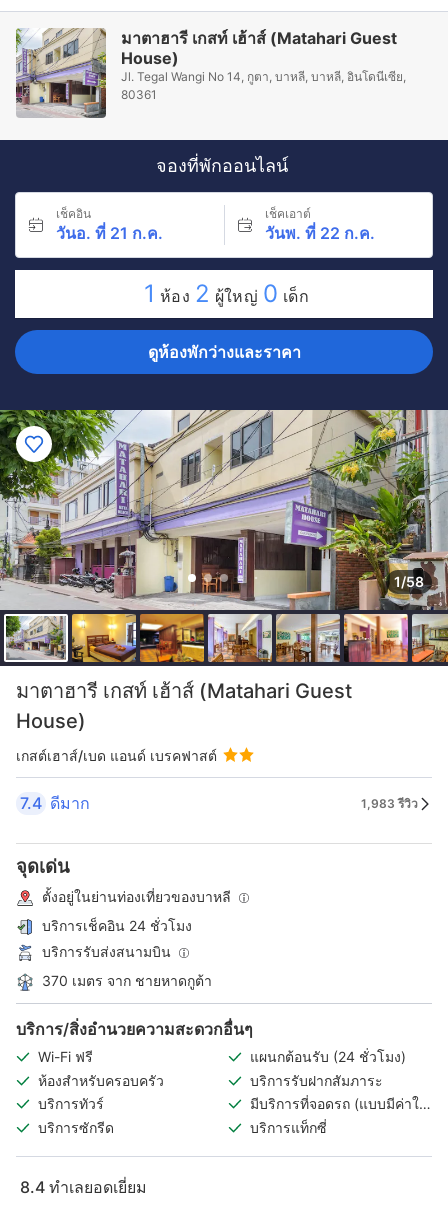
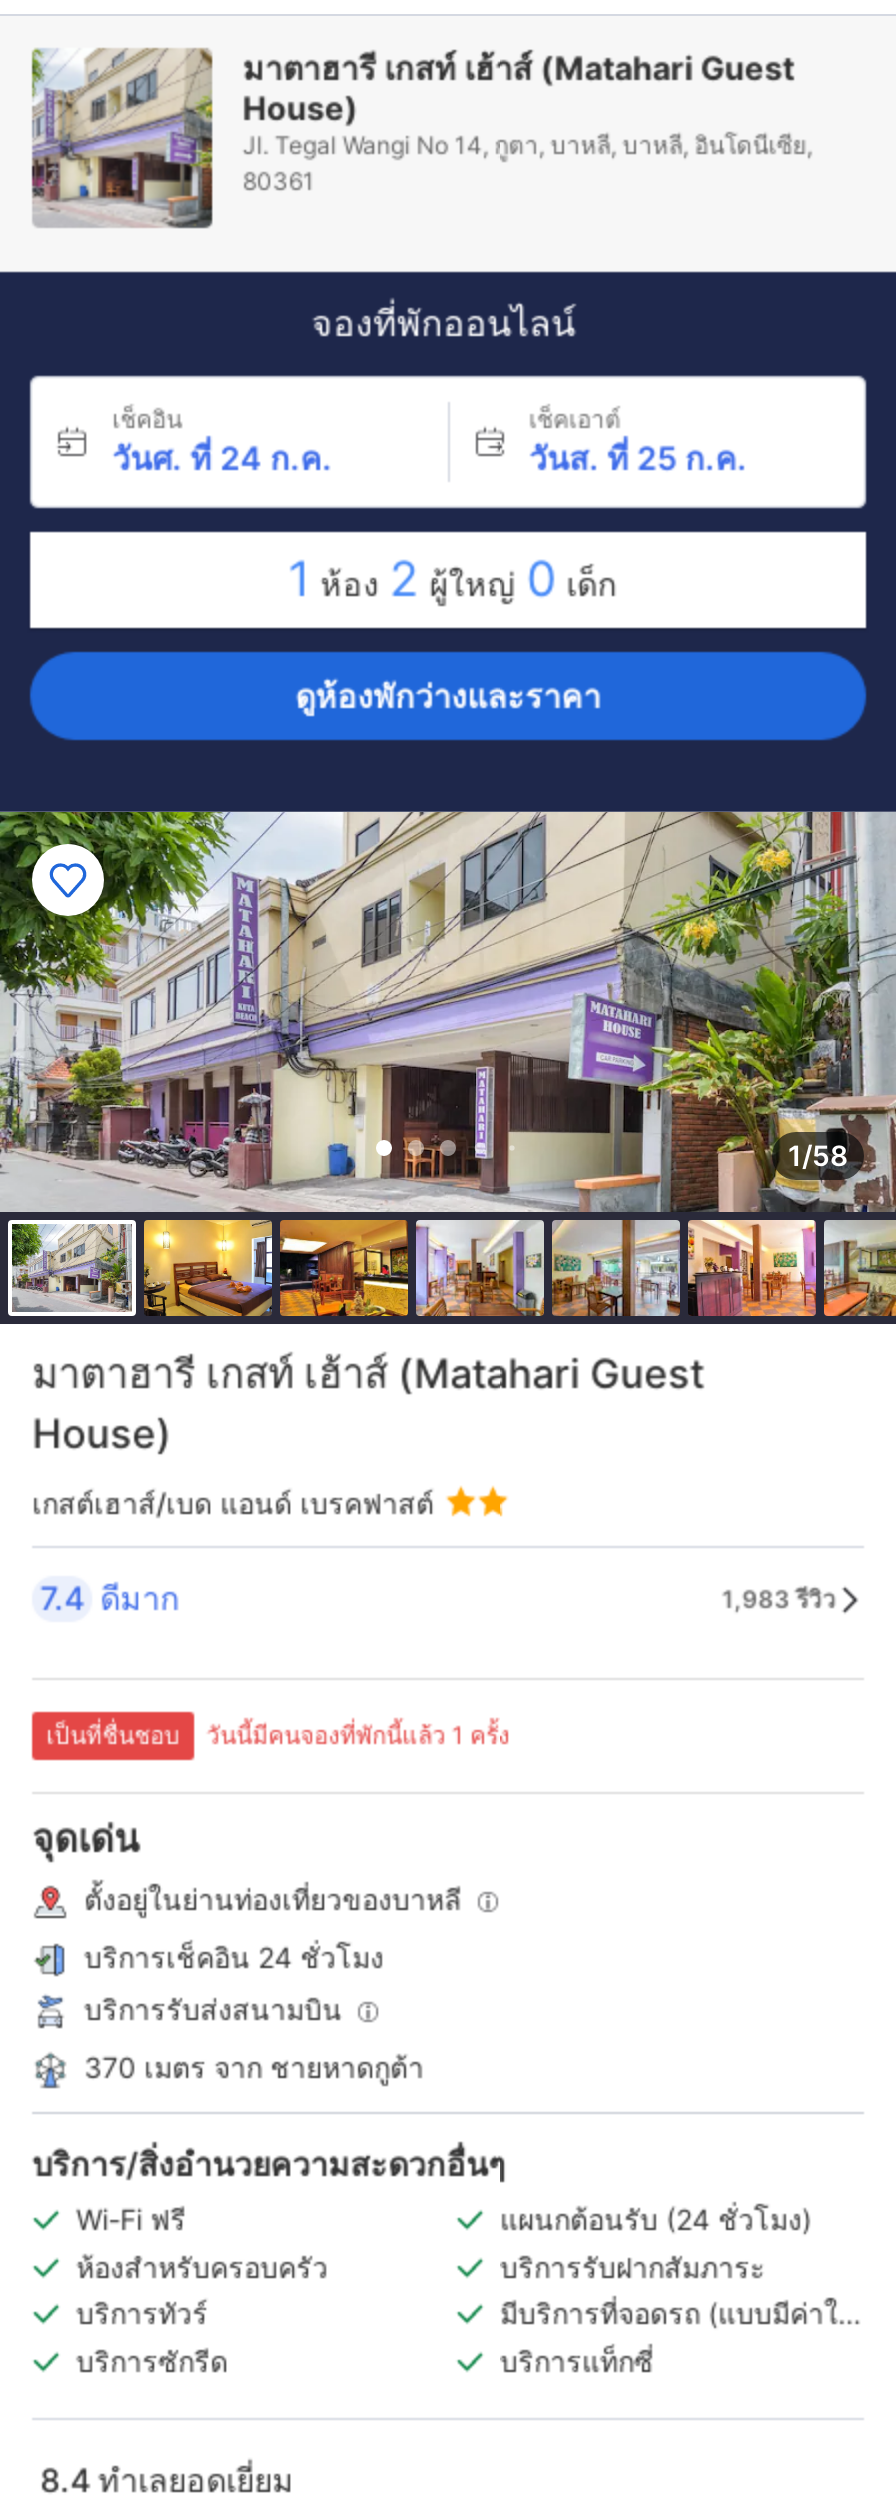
[56,223,163,243] วันอ. ที่ 21 ก.ค. -> [112,438,332,478] วันศ. ที่ 24 ก.ค.
[264,223,374,243] วันพ. ที่ 22 ก.ค. -> [529,438,747,478] วันส. ที่ 25 ก.ค.
none -> [46,1720,510,1750] เป็นที่ชื่นชอบ | วันนี้มีคนจองที่พักนี้แล้ว 1 ครั้ง

